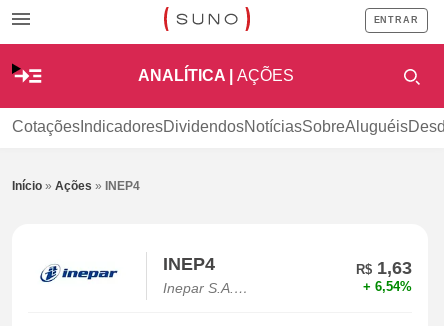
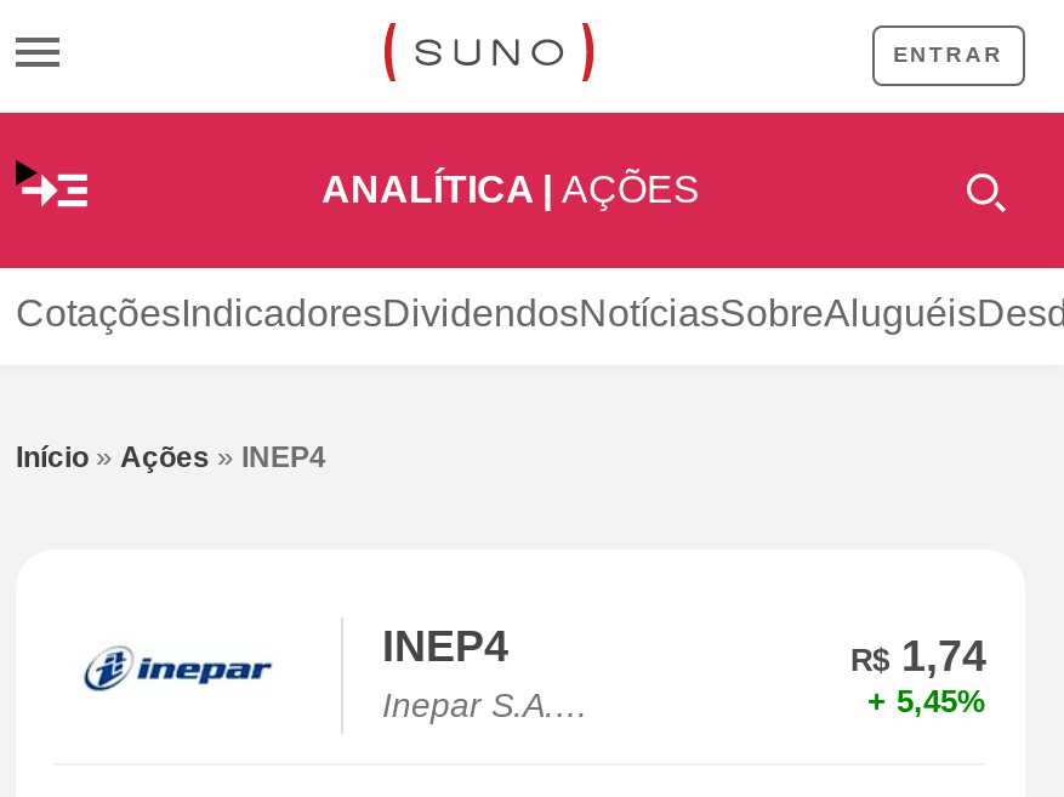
[356,258,412,294] R$1,63 | + 6,54% -> [850,632,986,719] R$1,74 | + 5,45%

